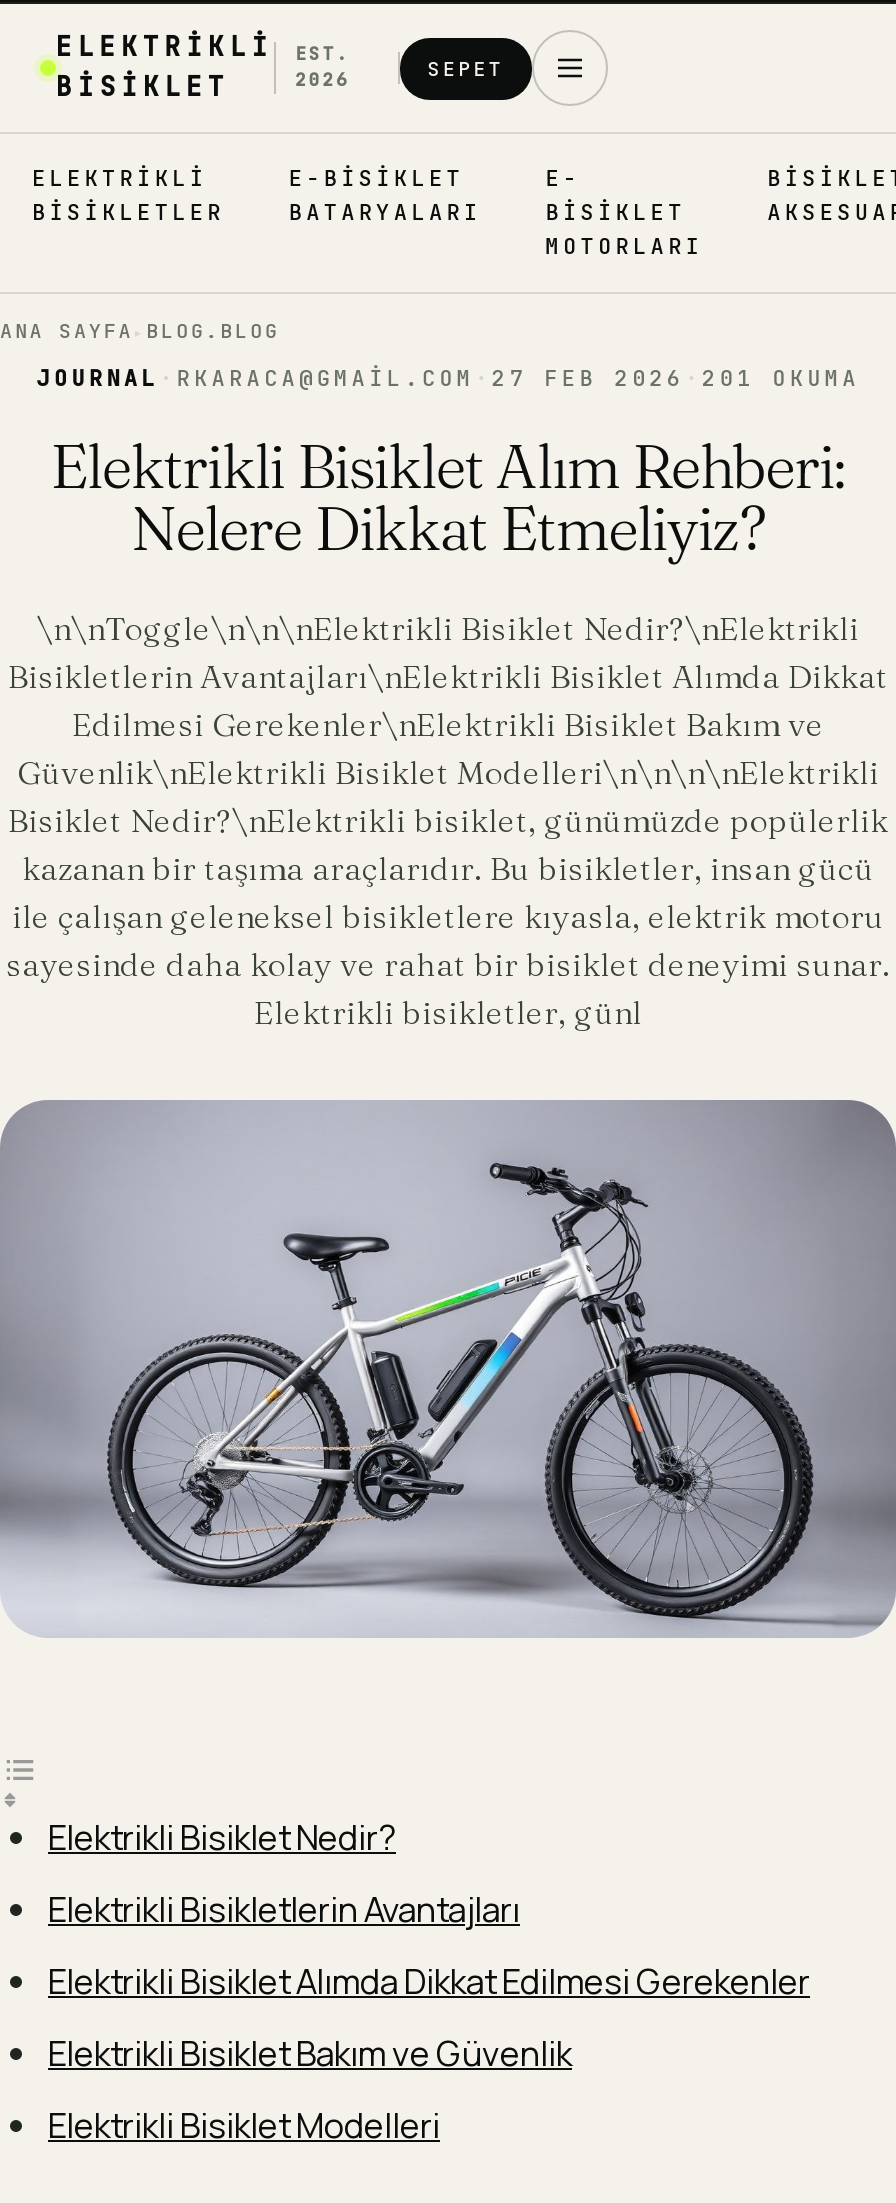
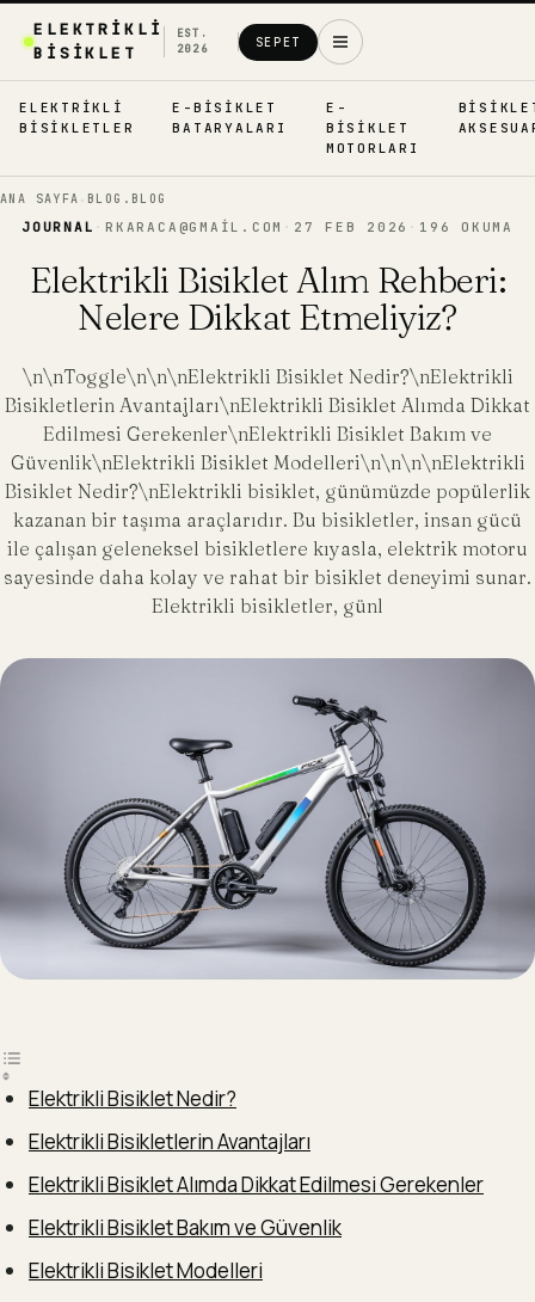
[36,364,860,392] JOURNAL · RKARACA@GMAIL.COM · 27 FEB 2026 · 201 OKUMA -> [22,219,513,235] JOURNAL · RKARACA@GMAIL.COM · 27 FEB 2026 · 196 OKUMA

